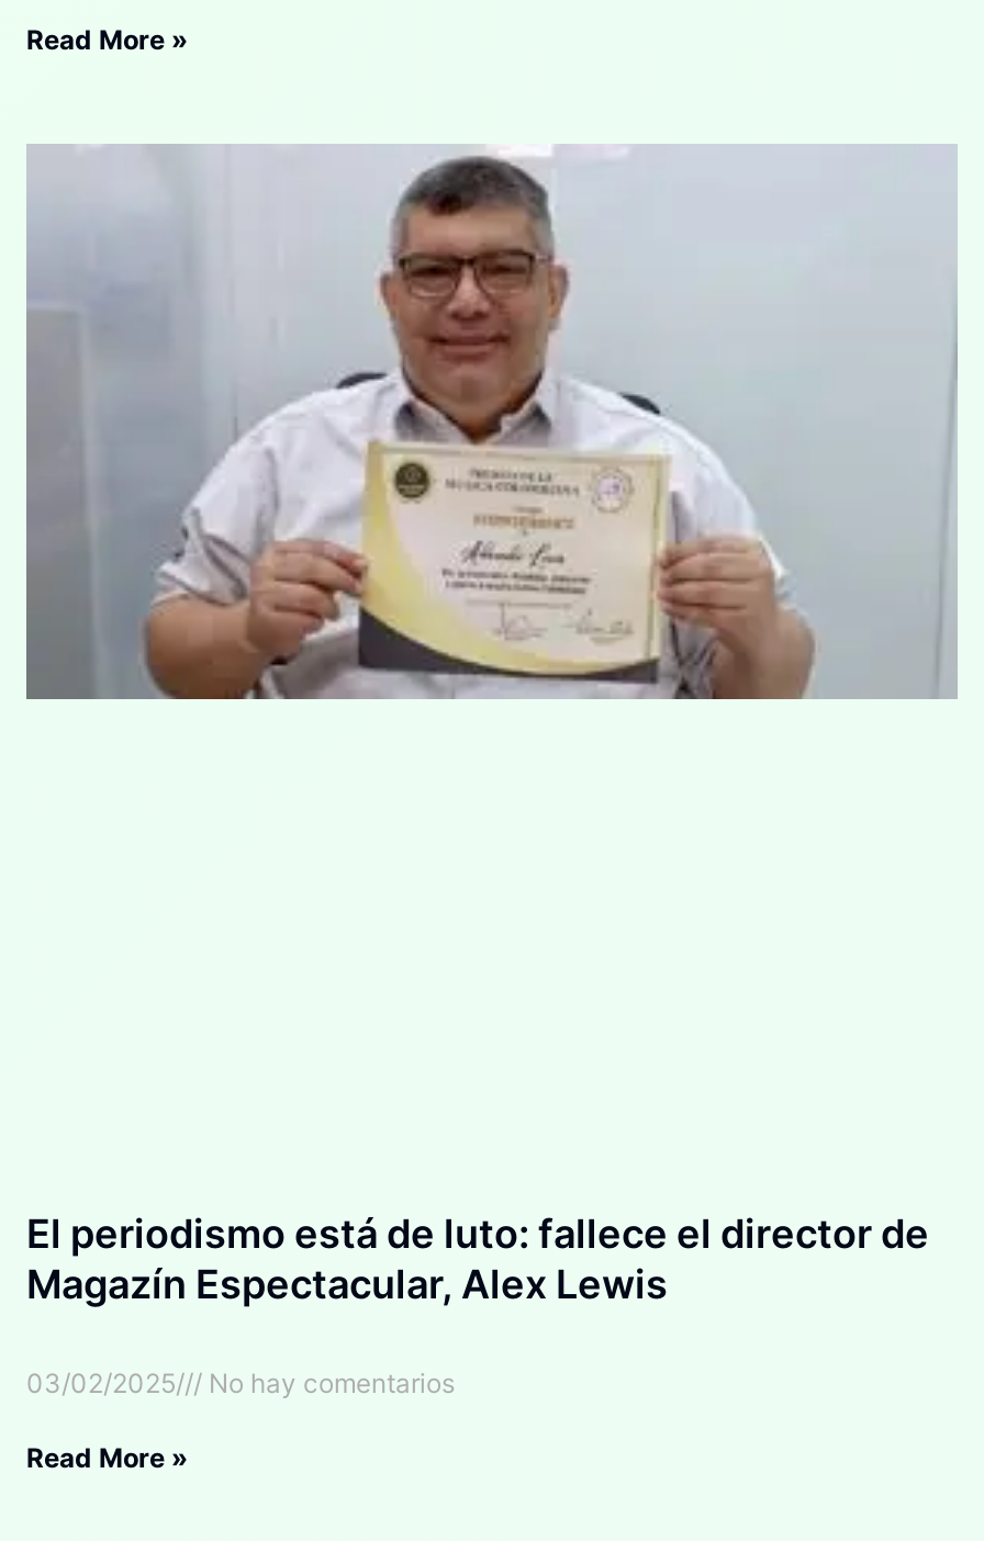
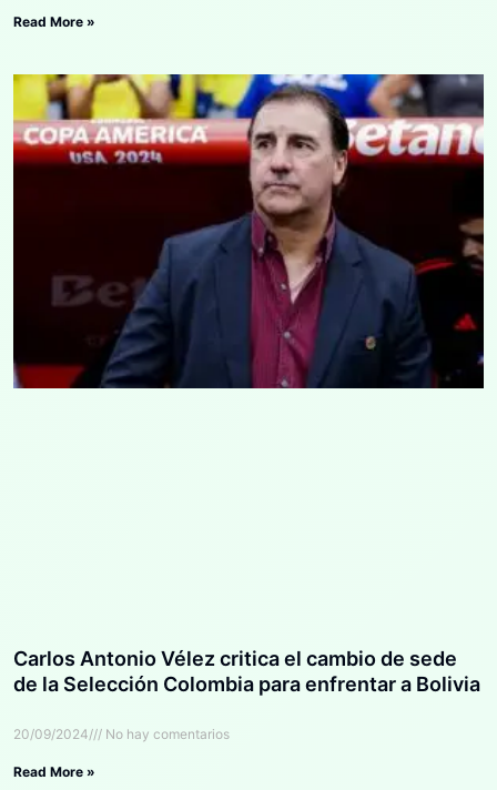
[26,144,958,701] [image] -> [12,73,485,389] [image]
[26,1211,929,1308] El periodismo está de luto: fallece el director de | Magazín Espectacular, Alex Lewis -> [13,647,480,696] Carlos Antonio Vélez critica el cambio de sede | de la Selección Colombia para enfrentar a Bolivia
[26,1367,455,1400] 03/02/2025 No hay comentarios -> [13,726,230,742] 20/09/2024 No hay comentarios

